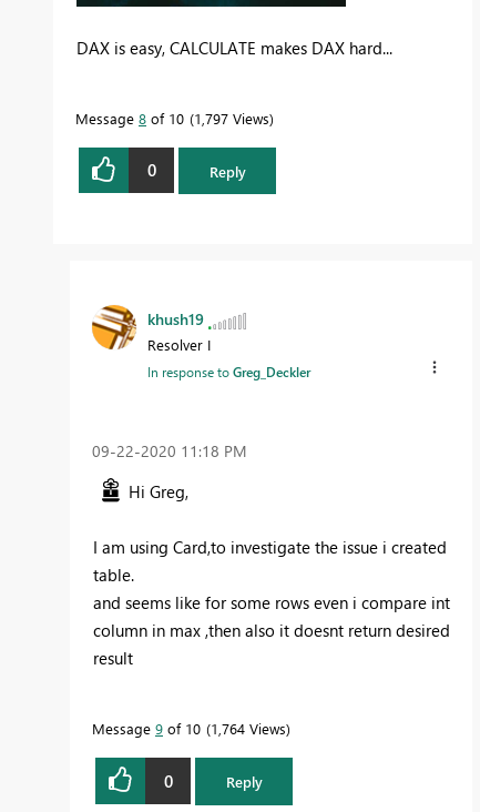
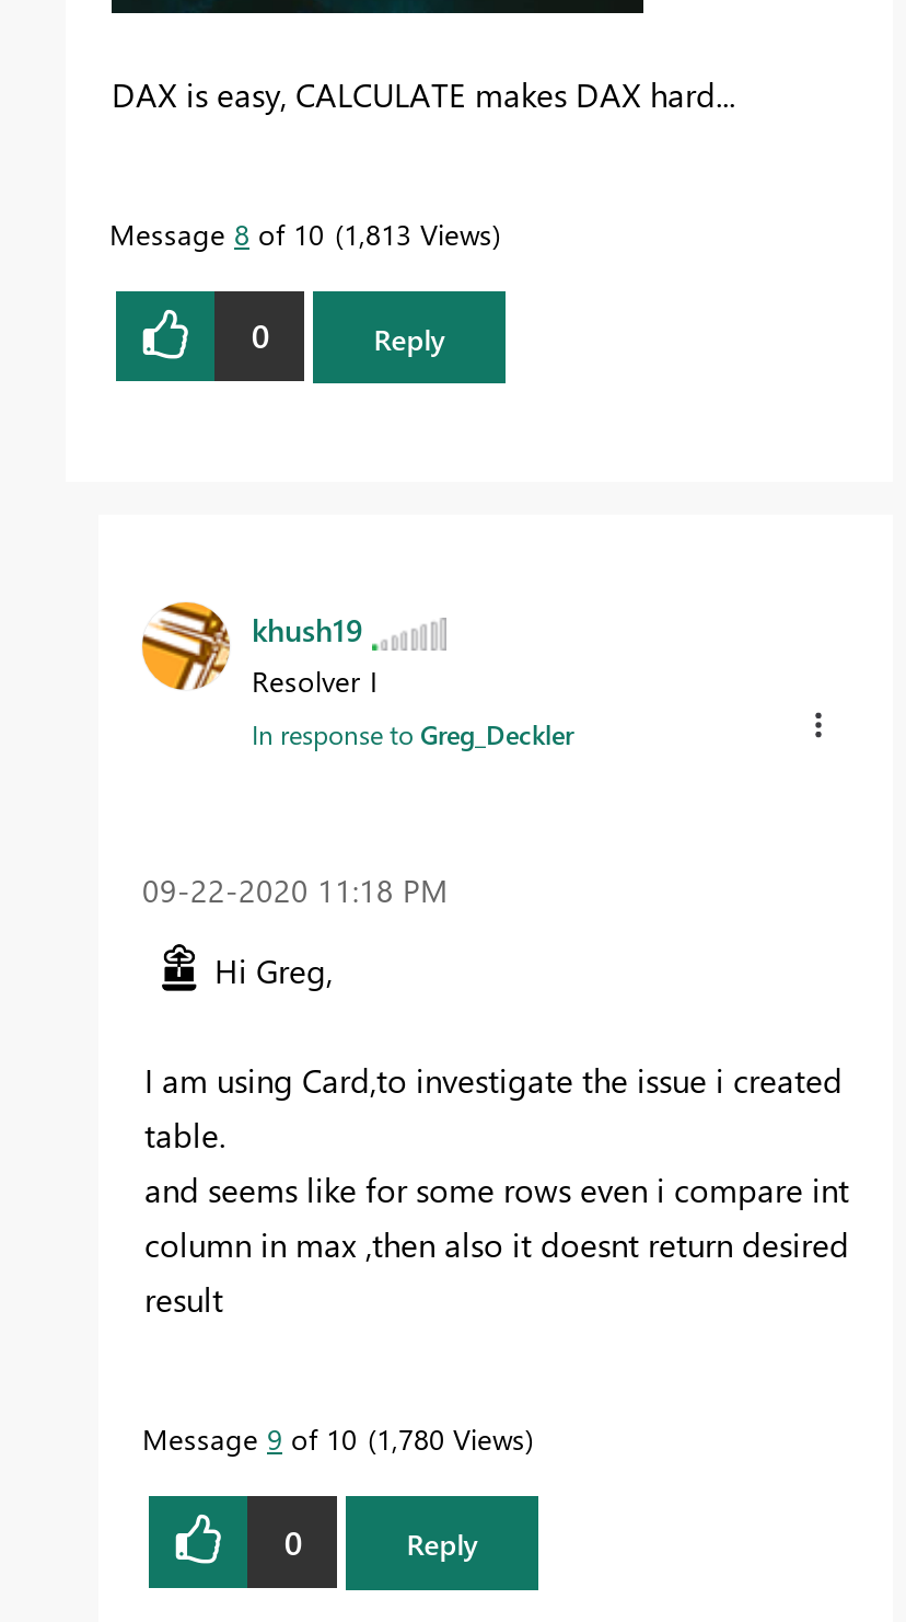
[75,109,269,127] Message 8 of 10 1,797 Views -> [109,214,492,252] Message 8 of 10 1,813 Views
[92,719,286,738] Message 9 of 10 1,764 Views -> [142,1420,525,1458] Message 9 of 10 1,780 Views

